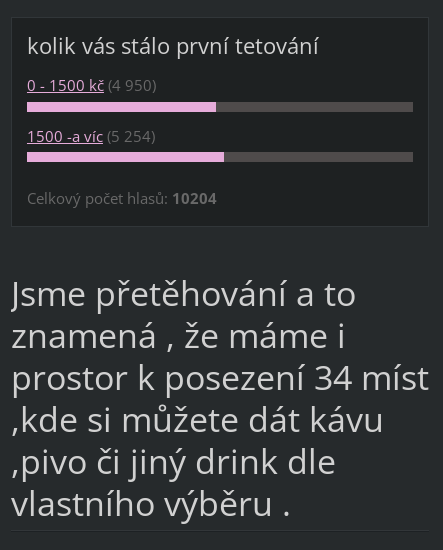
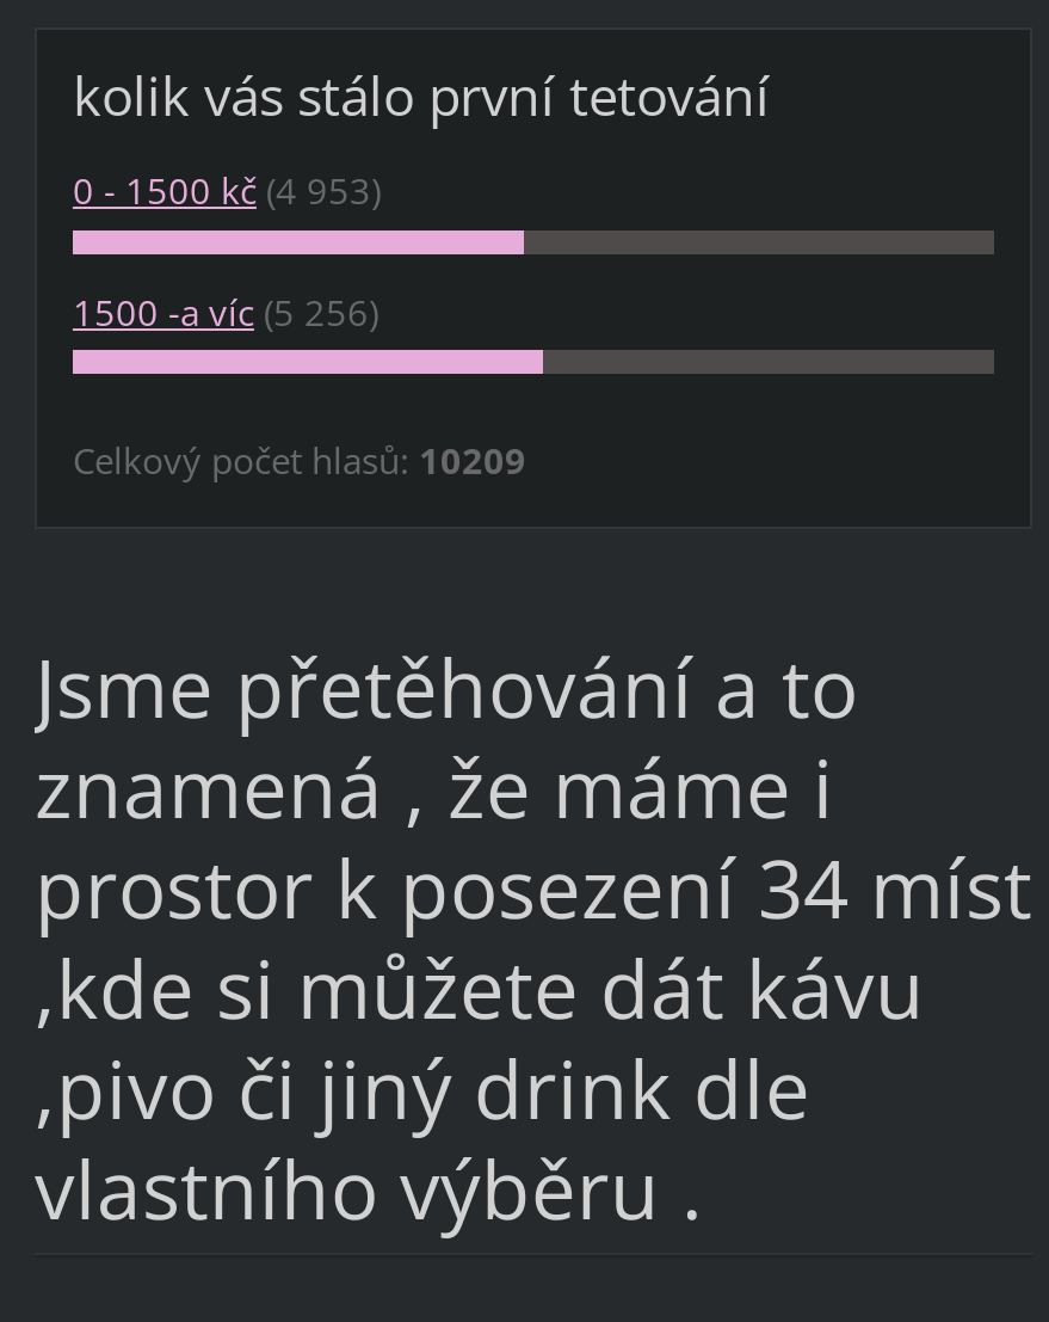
[27,75,156,95] 0 - 1500 kč (4 950) -> [73,166,381,214] 0 - 1500 kč (4 953)
[27,126,155,146] 1500 -a víc (5 254) -> [73,287,378,335] 1500 -a víc (5 256)
[27,188,217,208] Celkový počet hlasů: 10204 -> [73,435,526,483] Celkový počet hlasů: 10209

